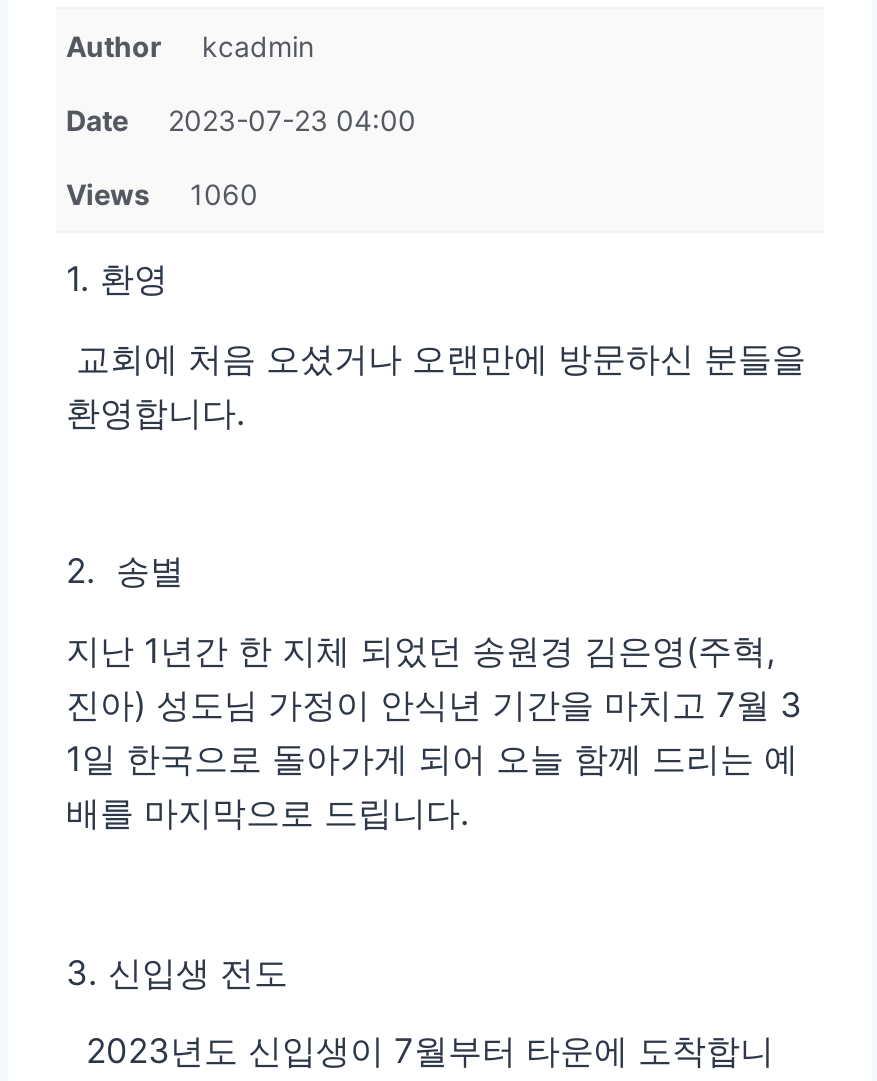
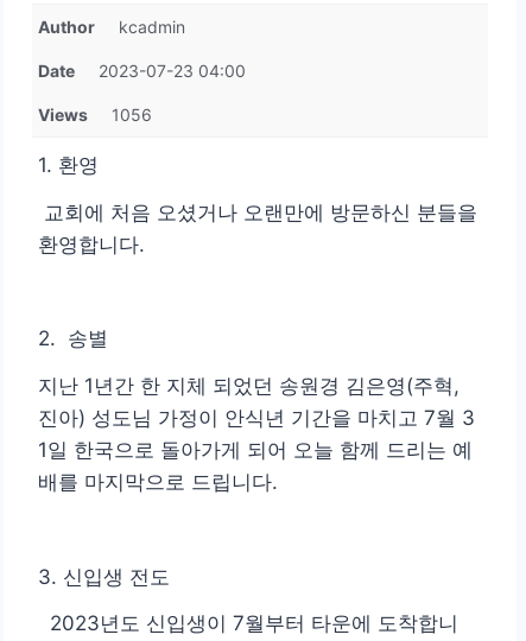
[66,177,258,211] Views 1060 -> [38,104,152,125] Views 1056

